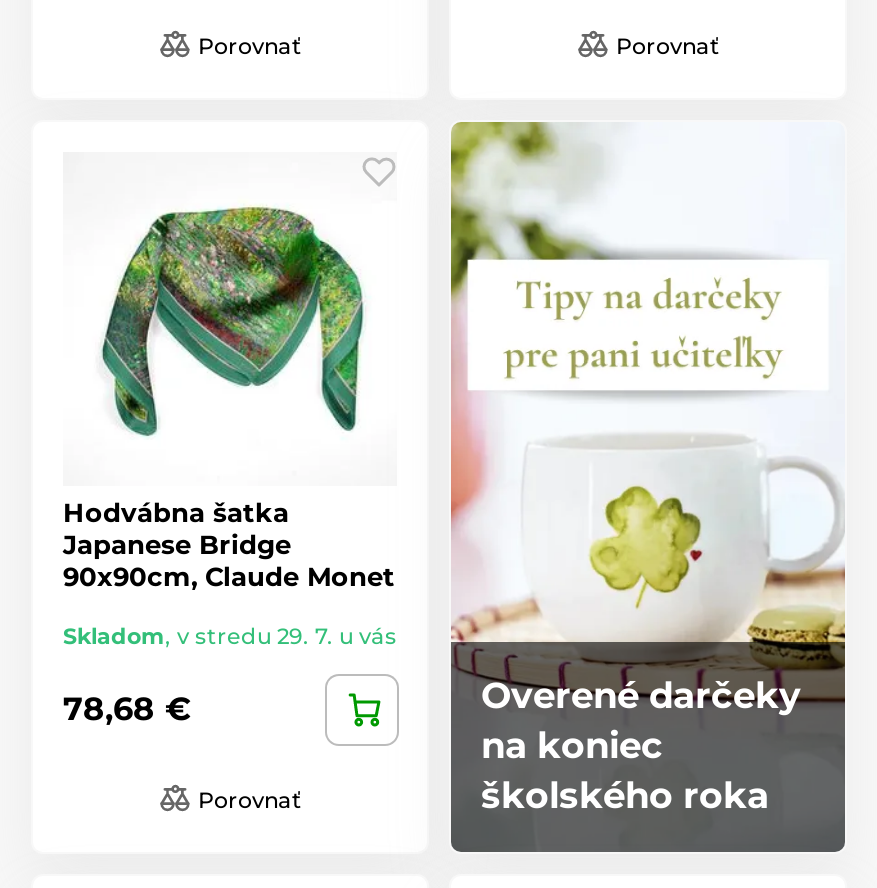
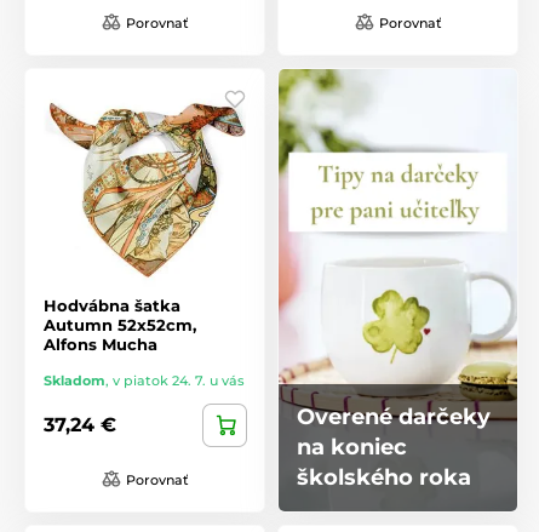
[63,178,395,591] [image] | Japanese Bridge | 90x90cm, Claude Monet -> [44,102,246,353] [image] | Autumn 52x52cm, | Alfons Mucha
[63,621,397,649] Skladom, v stredu 29. 7. u vás -> [44,371,245,388] Skladom, v piatok 24. 7. u vás
[63,690,191,728] 78,68 € -> [44,413,116,436] 37,24 €

